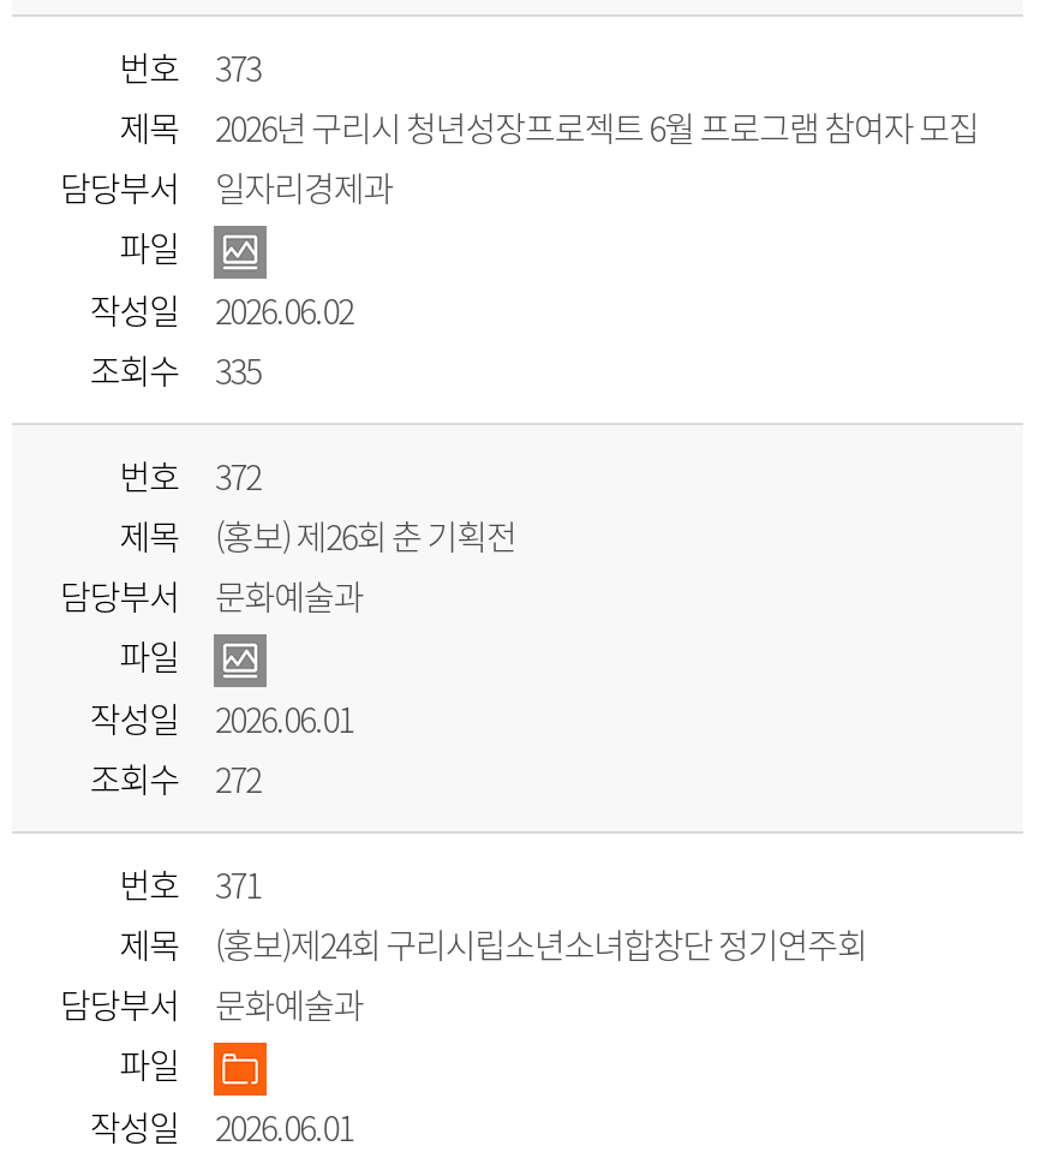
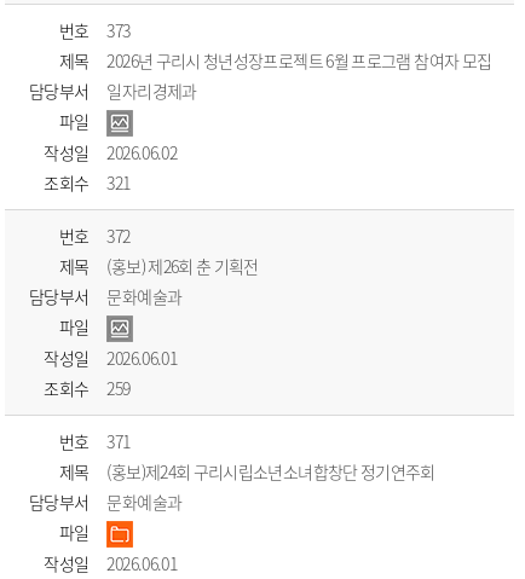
[90,346,261,394] 조회수 335 -> [44,170,130,195] 조회수 321
[90,754,261,802] 조회수 272 -> [44,376,130,400] 조회수 259

